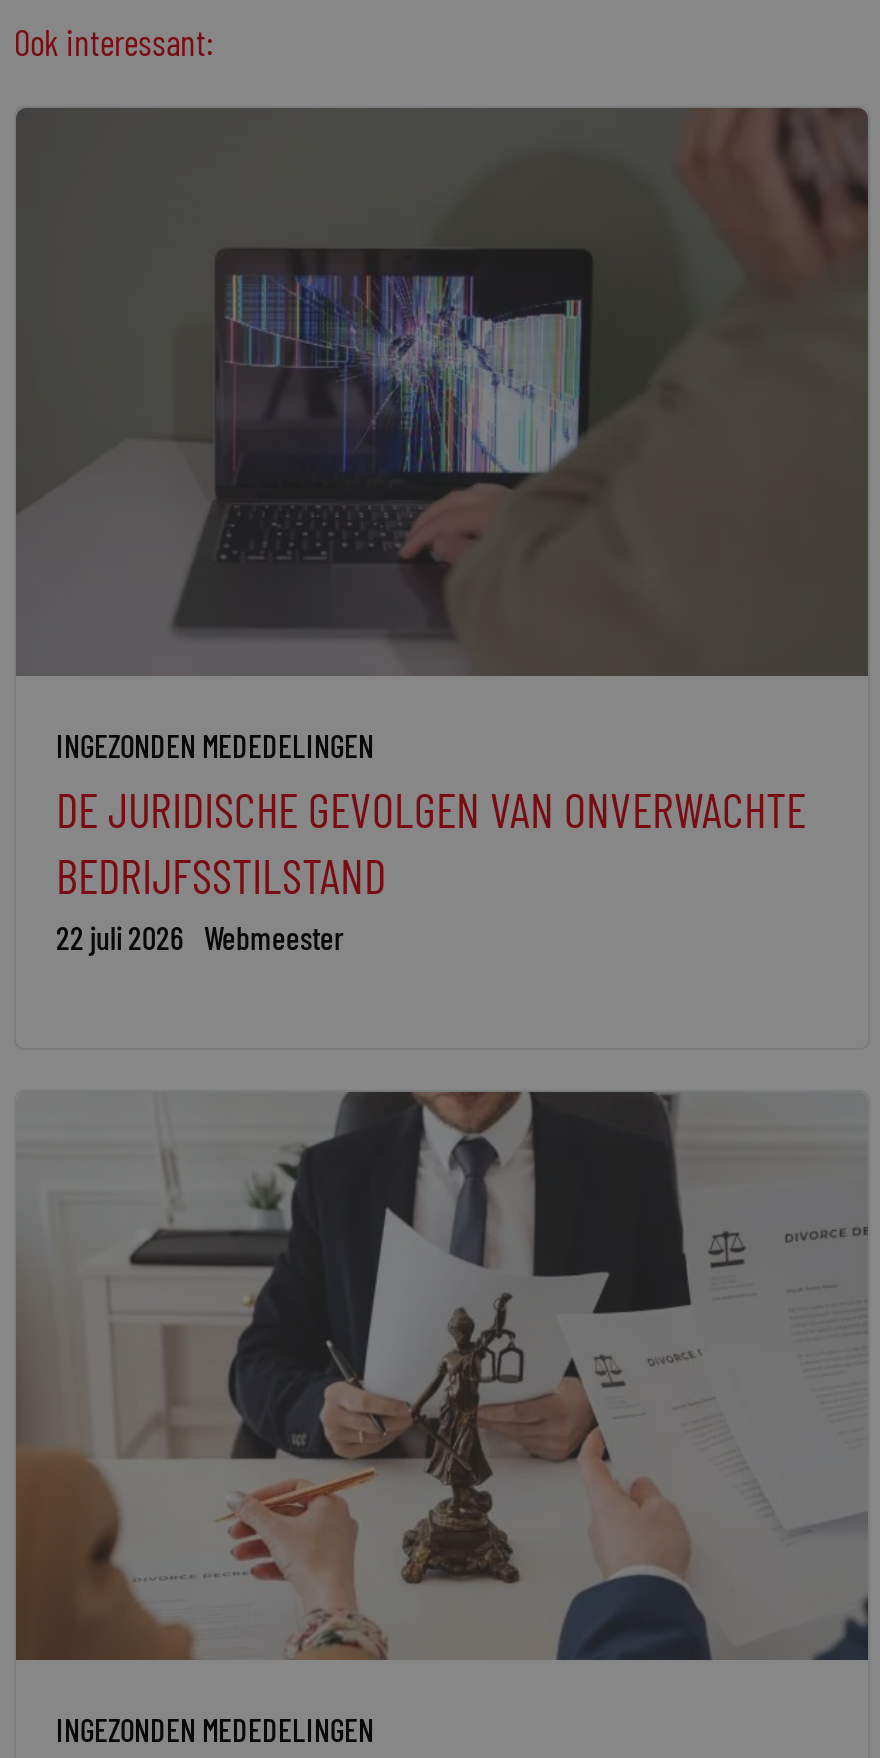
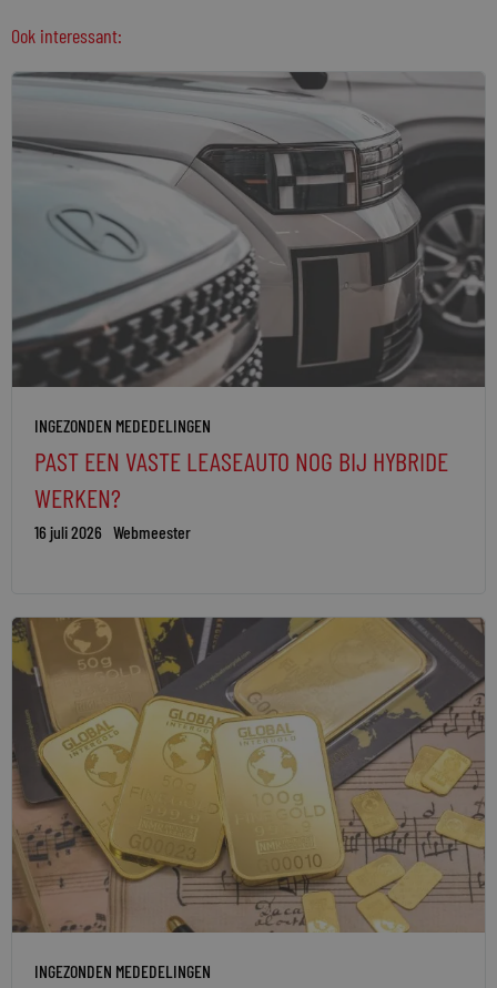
[14,107,868,677] [image] -> [12,71,486,388] [image]
[56,779,806,955] DE JURIDISCHE GEVOLGEN VAN ONVERWACHTE | BEDRIJFSSTILSTAND | 22 juli 2026 Webmeester -> [34,445,448,542] PAST EEN VASTE LEASEAUTO NOG BIJ HYBRIDE | WERKEN? | 16 juli 2026 Webmeester
[14,1089,870,1663] [image] -> [11,617,486,934] [image]

